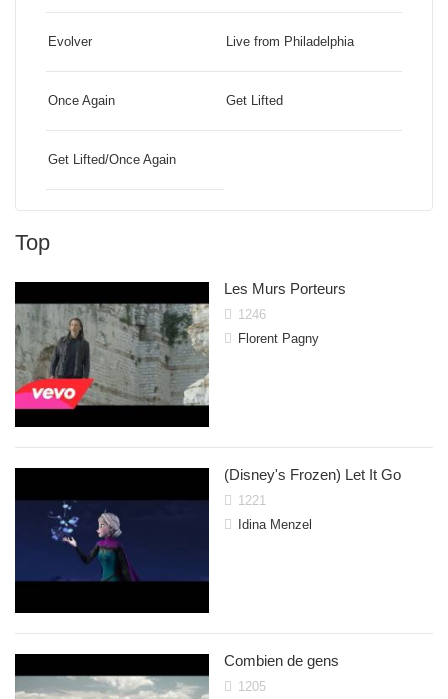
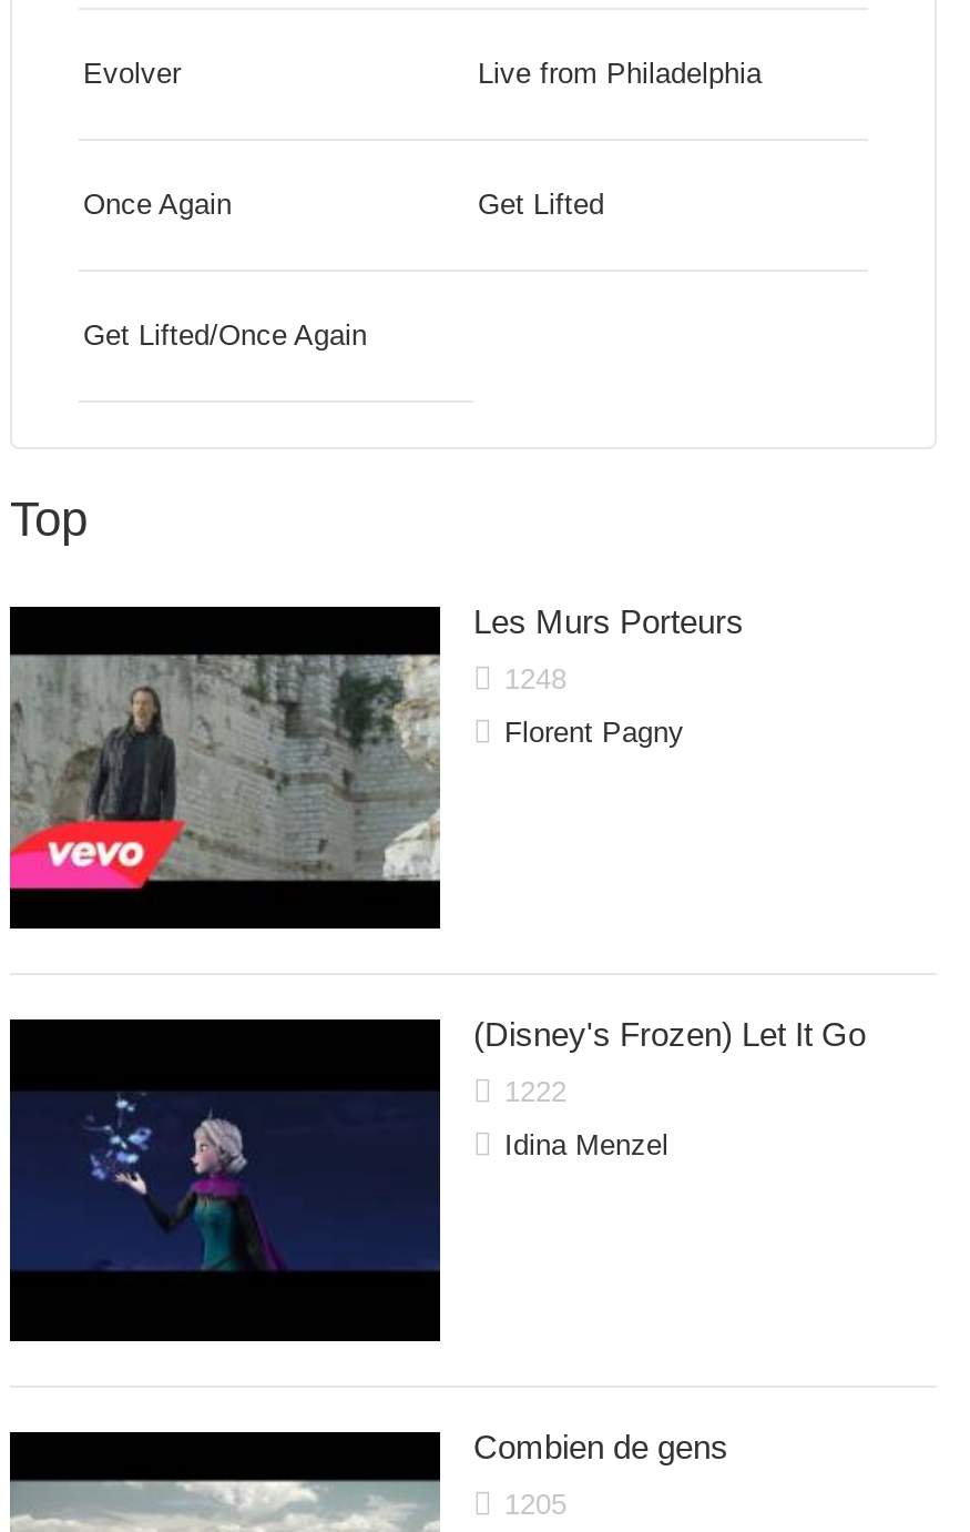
[234,307,266,322] 1246 -> [496,662,566,696] 1248
[234,493,266,508] 1221 -> [496,1075,566,1108] 1222

